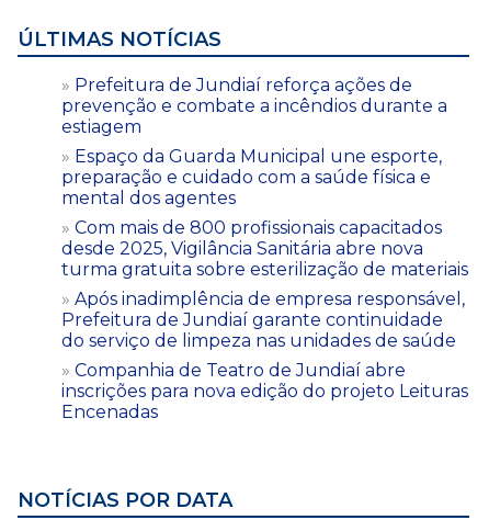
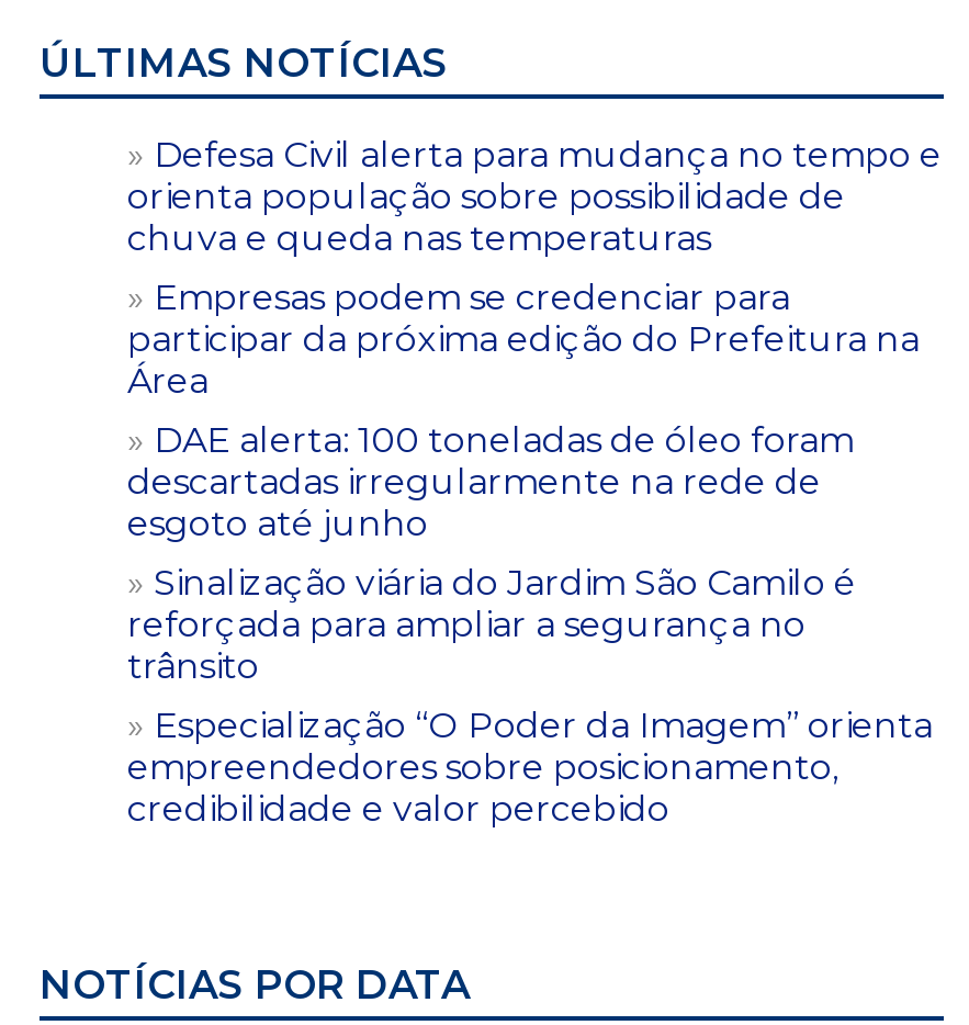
[61,74,468,422] Prefeitura de Jundiaí reforça ações de | prevenção e combate a incêndios durante a | estiagem | Espaço da Guarda Municipal une esporte, | preparação e cuidado com a saúde física e | mental dos agentes | Com mais de 800 profissionais capacitados | desde 2025, Vigilância Sanitária abre nova | turma gratuita sobre esterilização de materiais | Após inadimplência de empresa responsável, | Prefeitura de Jundiaí garante continuidade | do serviço de limpeza nas unidades de saúde | Companhia de Teatro de Jundiaí abre | inscrições para nova edição do projeto Leituras | Encenadas -> [127,133,942,829] Defesa Civil alerta para mudança no tempo e | orienta população sobre possibilidade de | chuva e queda nas temperaturas | Empresas podem se credenciar para | participar da próxima edição do Prefeitura na | Área | DAE alerta: 100 toneladas de óleo foram | descartadas irregularmente na rede de | esgoto até junho | Sinalização viária do Jardim São Camilo é | reforçada para ampliar a segurança no | trânsito | Especialização “O Poder da Imagem” orienta | empreendedores sobre posicionamento, | credibilidade e valor percebido

